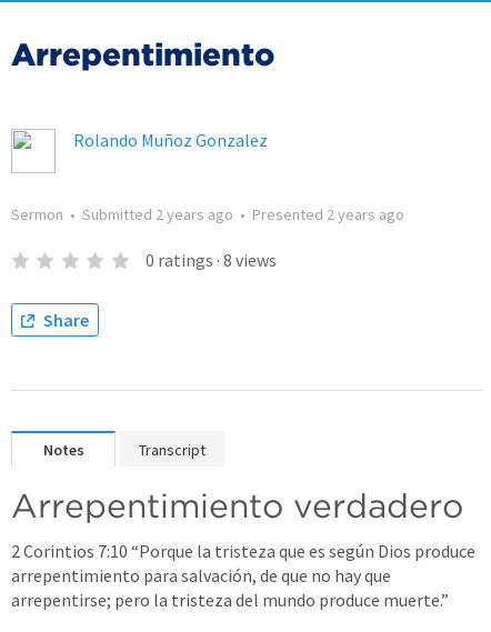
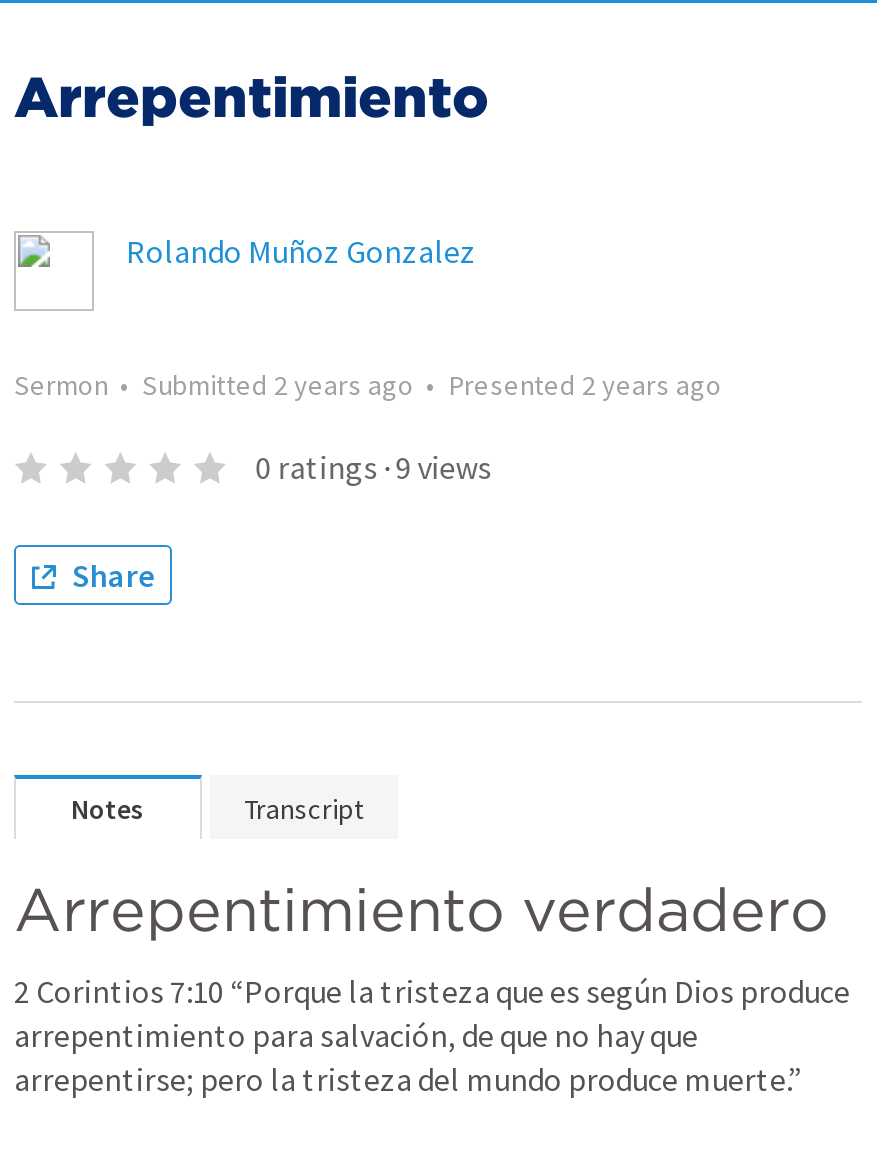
[145,249,276,271] 0 ratings · 8 views -> [255,447,491,487] 0 ratings · 9 views

